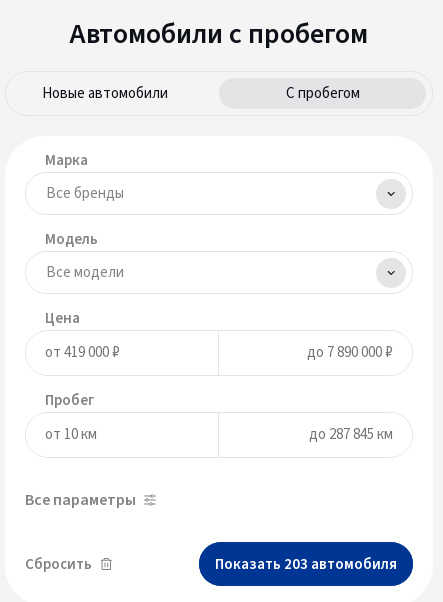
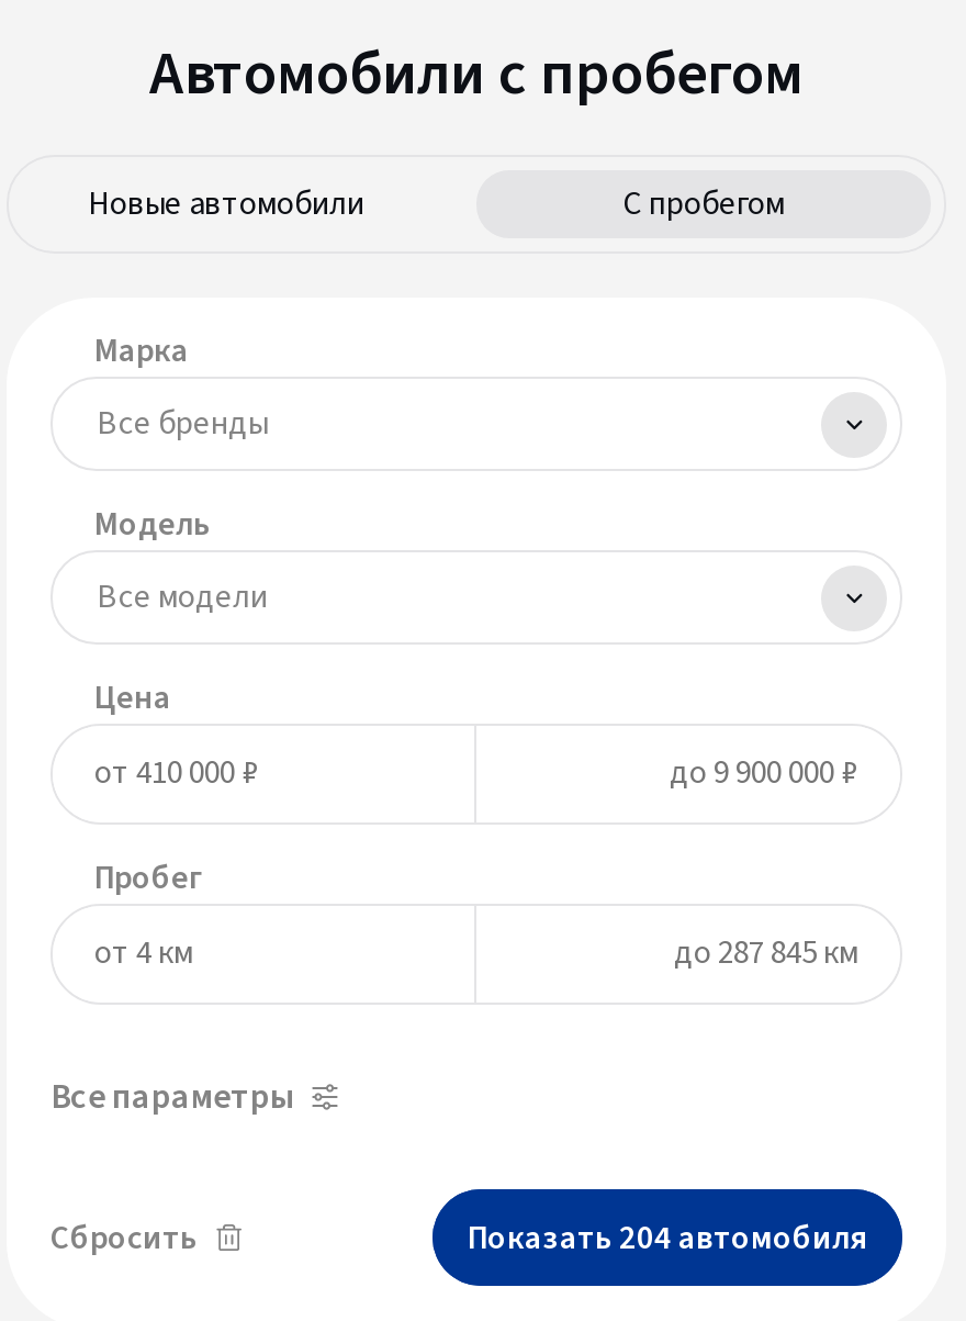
[215,553,397,574] Показать 203 автомобиля -> [468,1214,867,1261] Показать 204 автомобиля

